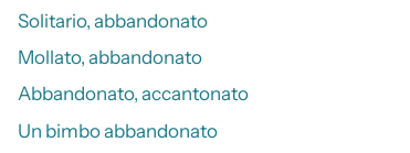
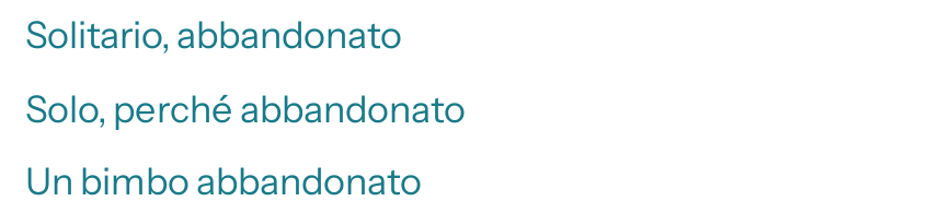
[18,46,249,105] Mollato, abbandonato | Abbandonato, accantonato -> [25,87,466,130] Solo, perché abbandonato

